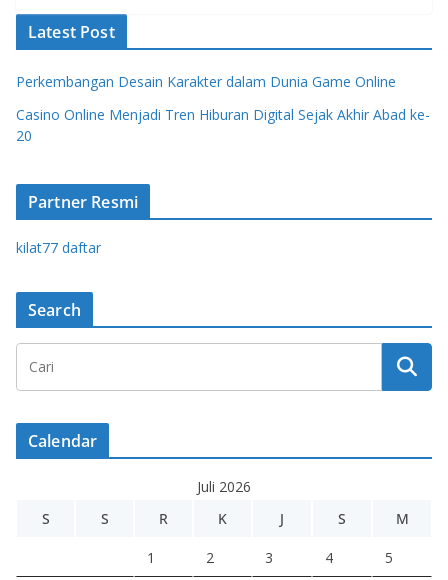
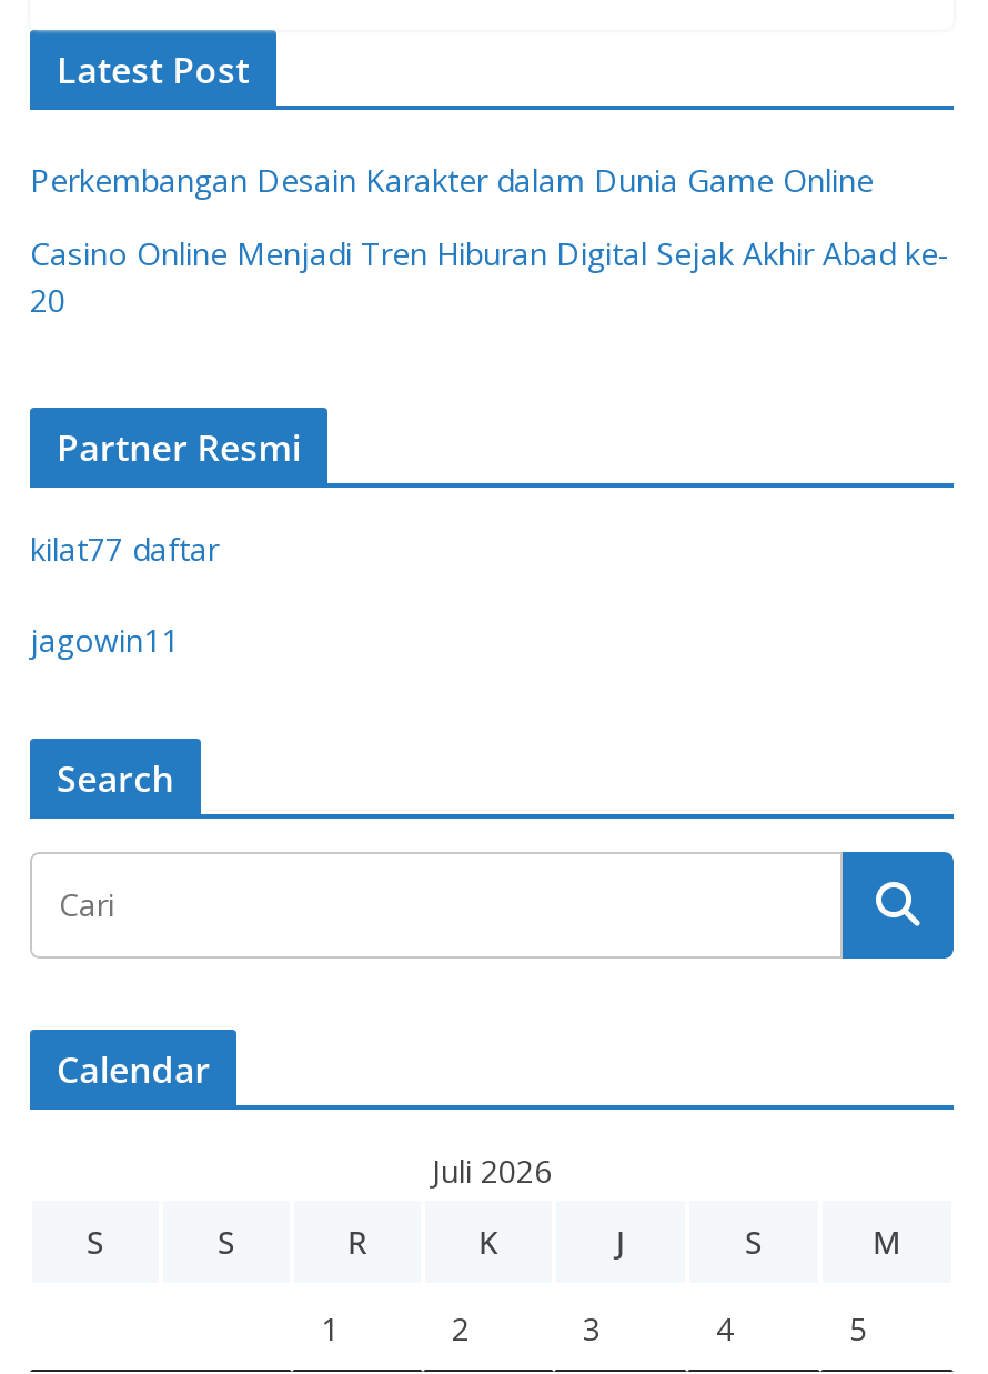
none -> [30,619,179,661] jagowin11

